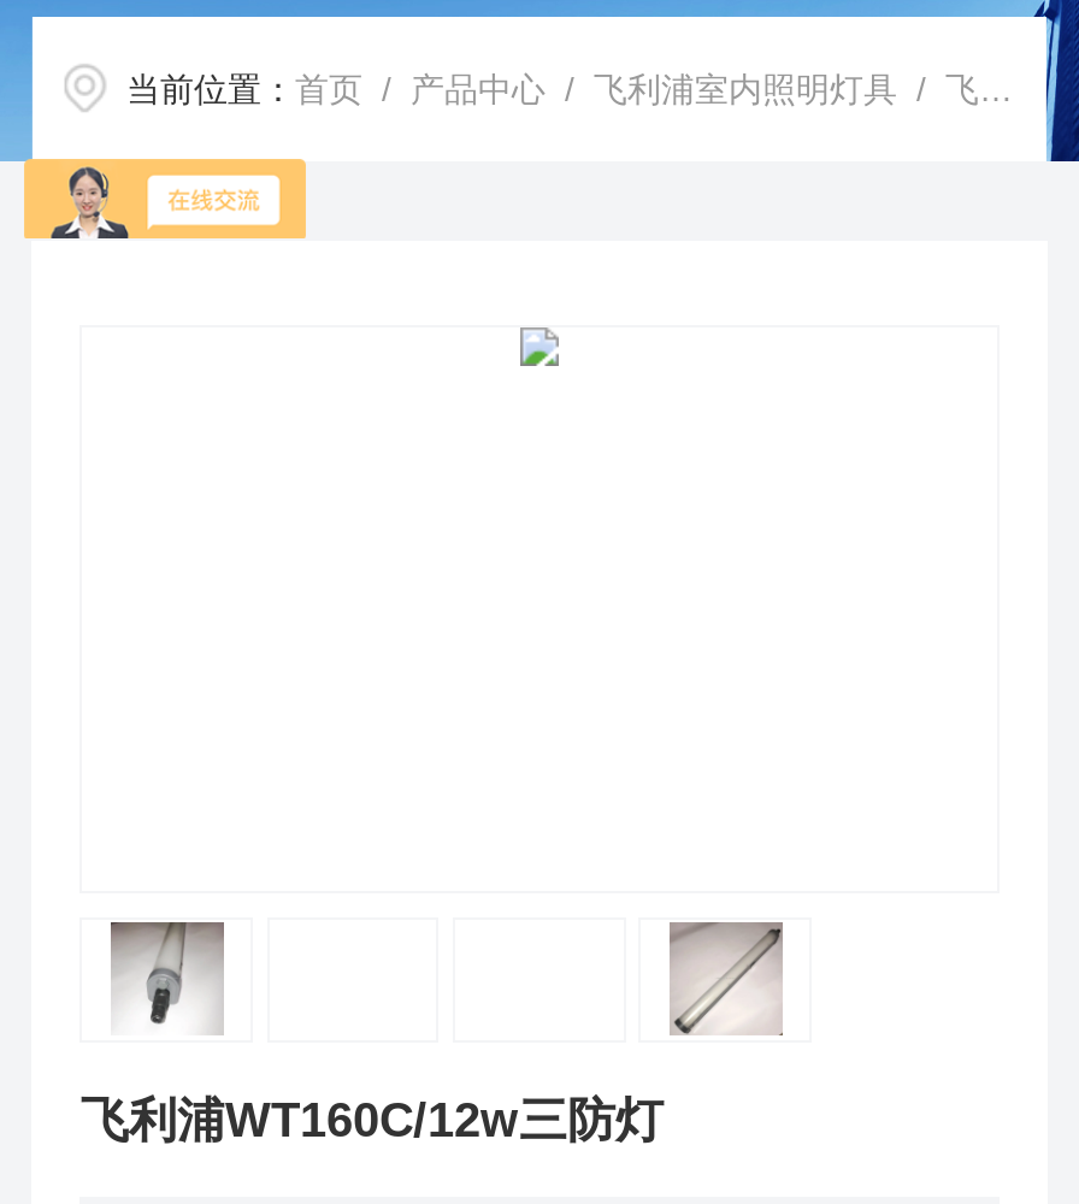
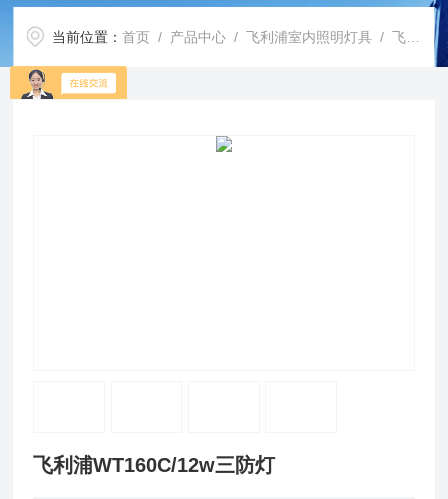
[108,920,226,1035] [image] -> none
[667,920,785,1038] [image] -> none

